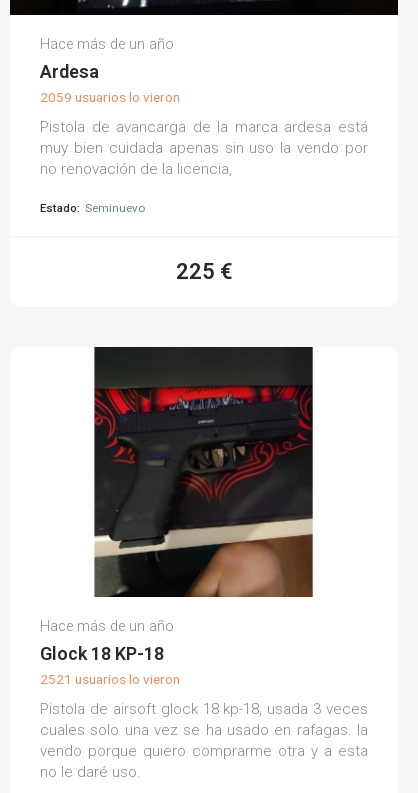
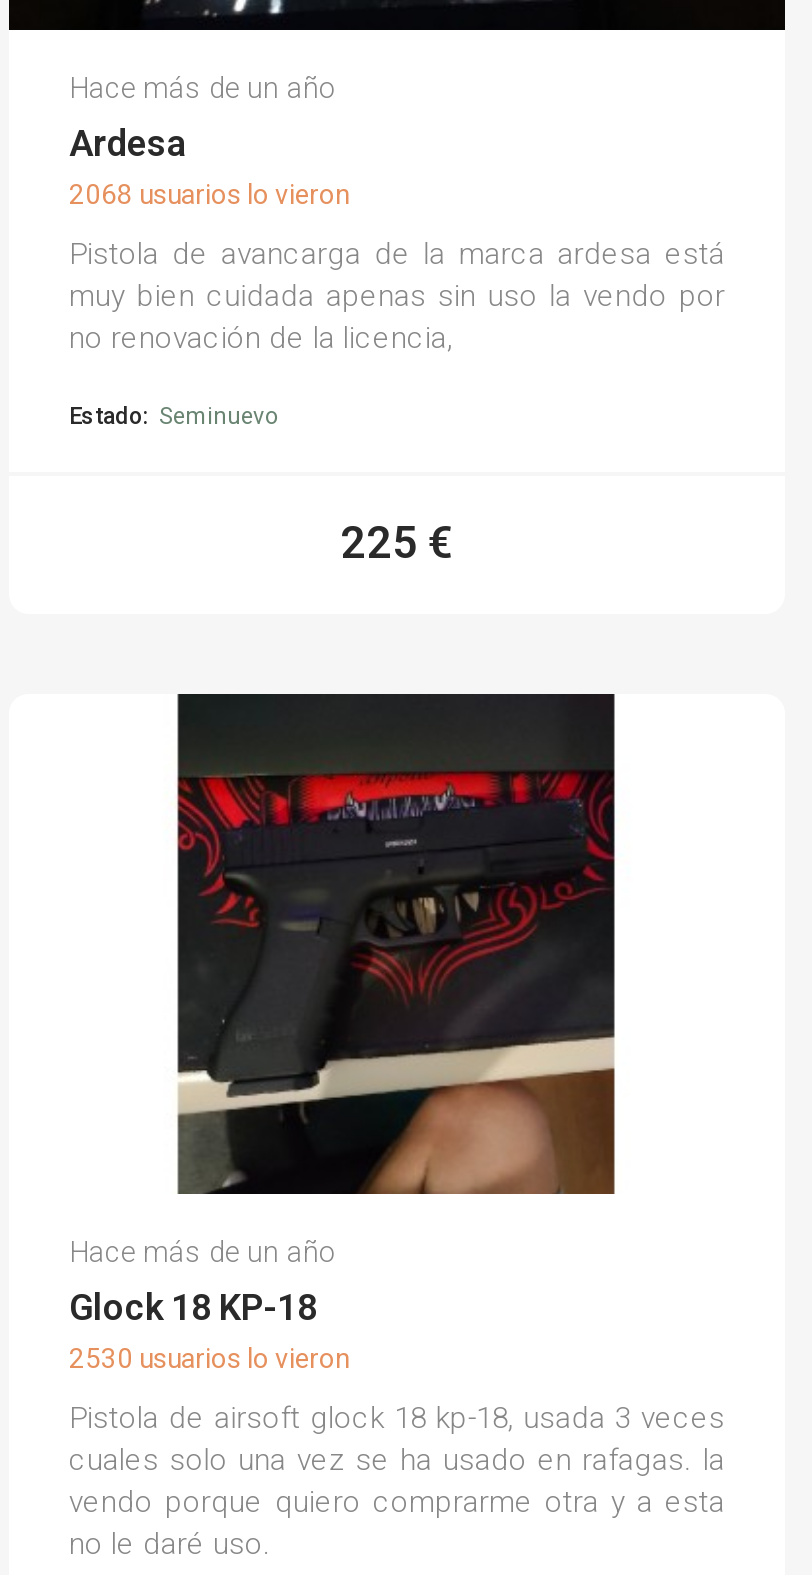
[40,89,180,105] 2059 usuarios lo vieron -> [69,178,349,210] 2068 usuarios lo vieron
[40,671,180,687] 2521 usuarios lo vieron -> [69,1342,349,1374] 2530 usuarios lo vieron

